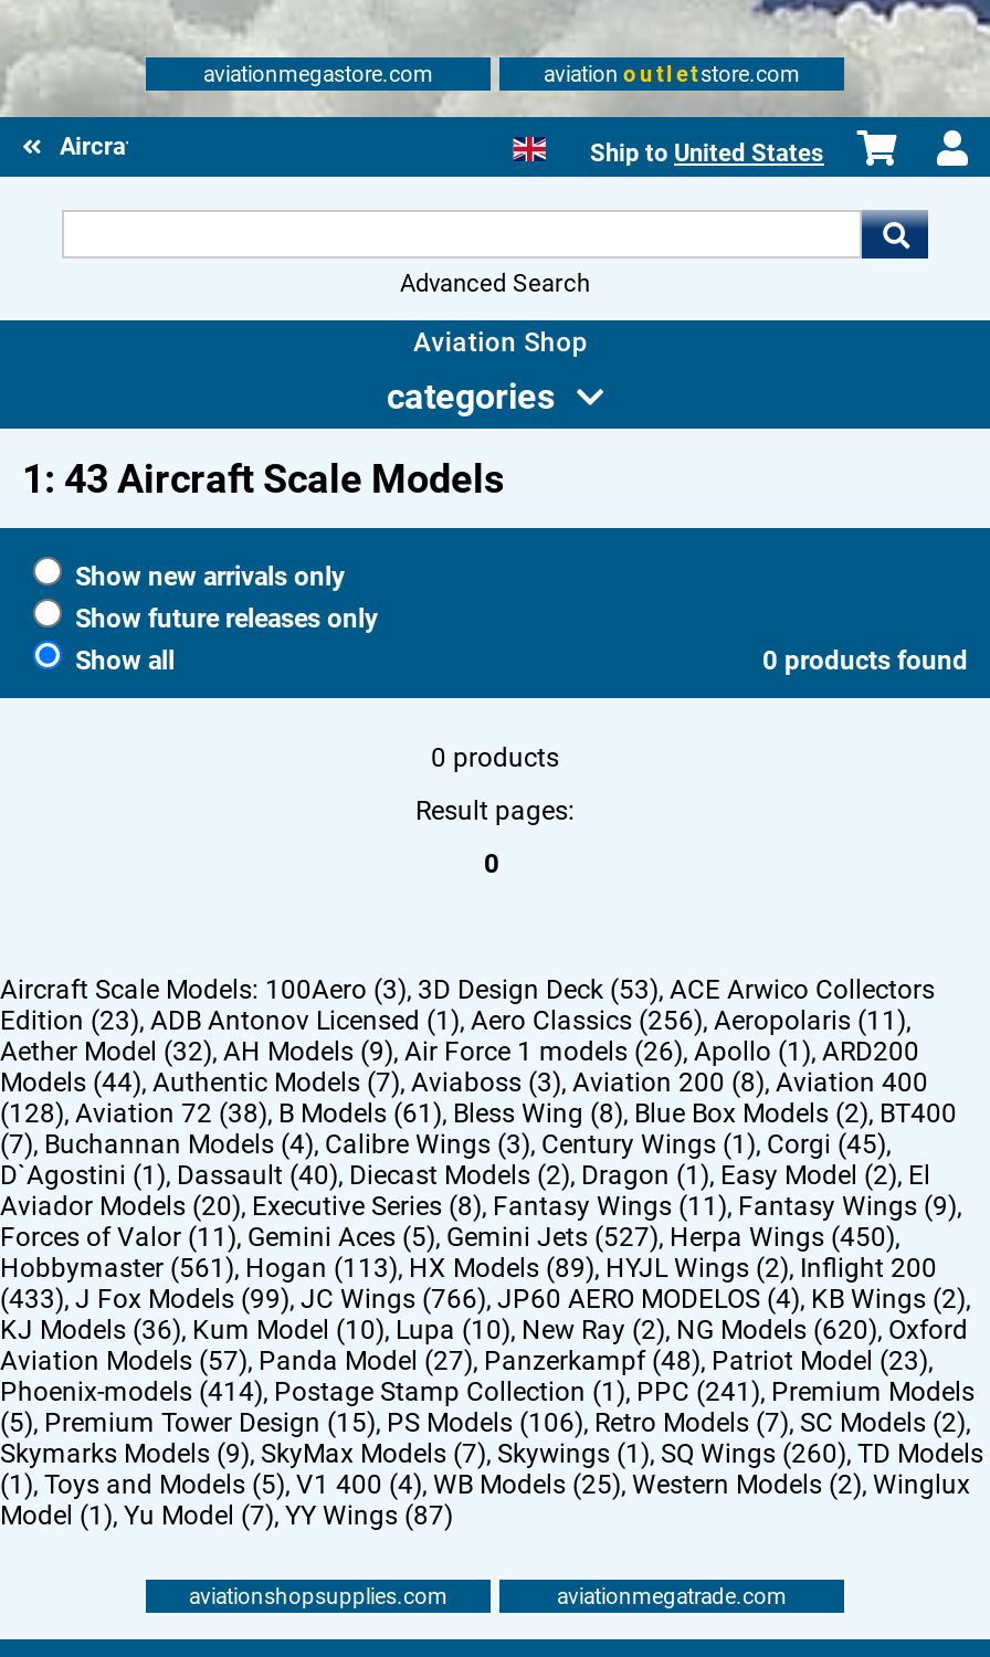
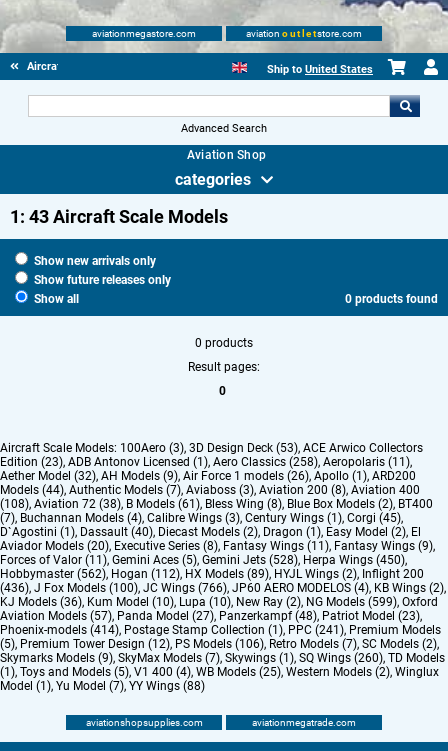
[0,1005,906,1036] Edition (23), ADB Antonov Licensed (1), Aero Classics (256), Aeropolaris (11) -> [0,455,410,469] Edition (23), ADB Antonov Licensed (1), Aero Classics (258), Aeropolaris (11)
[0,1098,957,1129] (128), Aviation 72 (38), B Models (61), Bless Wing (8), Blue Box Models (2), BT400 -> [0,497,433,511] (108), Aviation 72 (38), B Models (61), Bless Wing (8), Blue Box Models (2), BT400
[0,1222,895,1253] Forces of Valor (11), Gemini Aces (5), Gemini Jets (527), Herpa Wings (450) -> [0,553,405,567] Forces of Valor (11), Gemini Aces (5), Gemini Jets (528), Herpa Wings (450)
[0,1253,937,1284] Hobbymaster (561), Hogan (113), HX Models (89),HYJL Wings (2), Inflight 200 -> [0,567,424,581] Hobbymaster (562), Hogan (112), HX Models (89),HYJL Wings (2), Inflight 200
[0,1284,966,1315] (433), J Fox Models (99), JC Wings (766), JP60 AERO MODELOS (4), KB Wings (2) -> [0,581,444,595] (436), J Fox Models (100), JC Wings (766), JP60 AERO MODELOS (4), KB Wings (2)
[0,1315,968,1346] KJ Models (36), Kum Model (10),Lupa (10), New Ray (2), NG Models (620), Oxford -> [0,595,438,609] KJ Models (36), Kum Model (10),Lupa (10), New Ray (2), NG Models (599), Oxford
[0,1408,966,1438] (5), Premium Tower Design (15), PS Models (106), Retro Models (7), SC Models (2) -> [0,637,437,651] (5), Premium Tower Design (12), PS Models (106), Retro Models (7), SC Models (2)
[0,1500,453,1531] Model (1), Yu Model (7), YY Wings (87) -> [0,679,205,693] Model (1), Yu Model (7), YY Wings (88)

